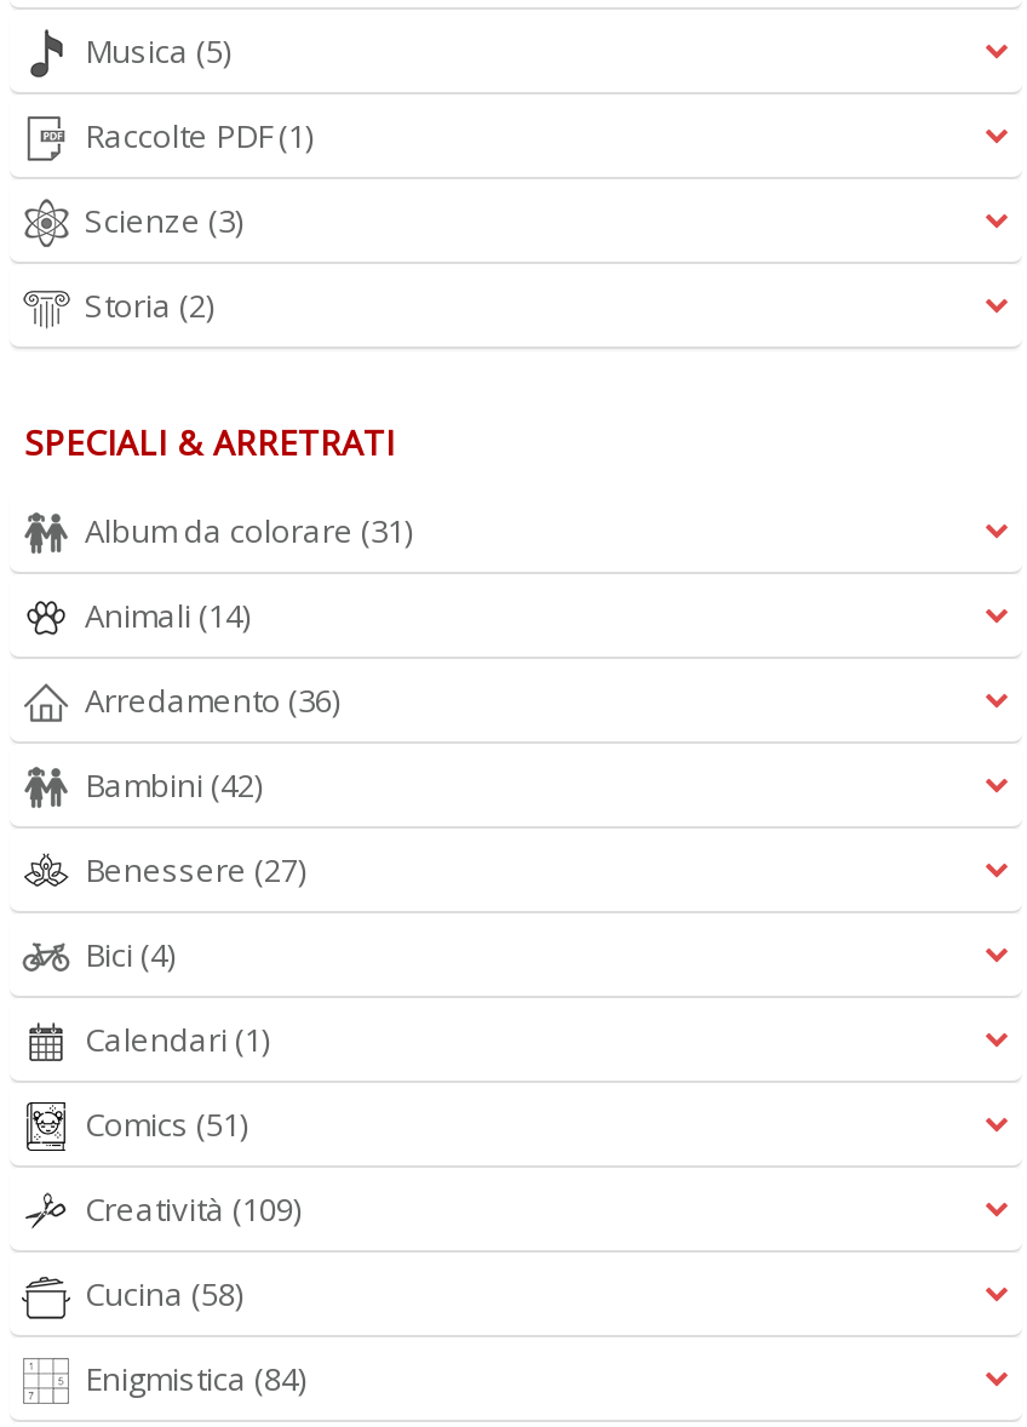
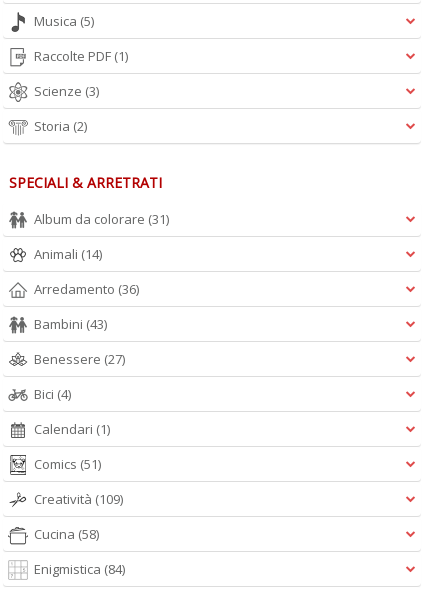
[85,764,262,808] Bambini (42) -> [34,315,107,333] Bambini (43)

